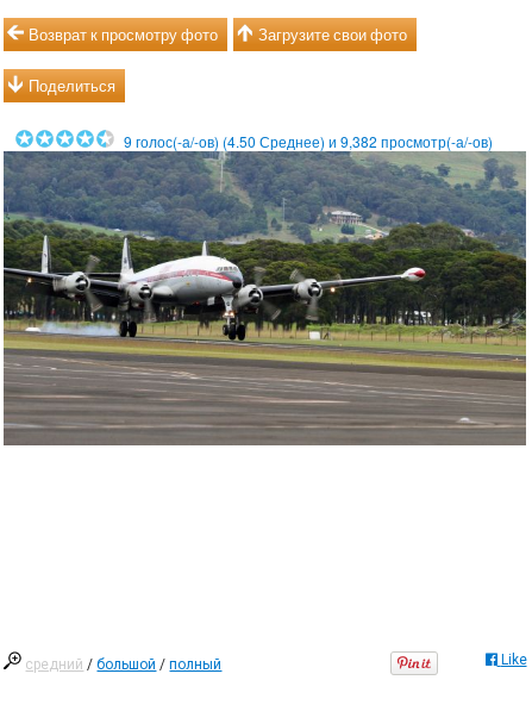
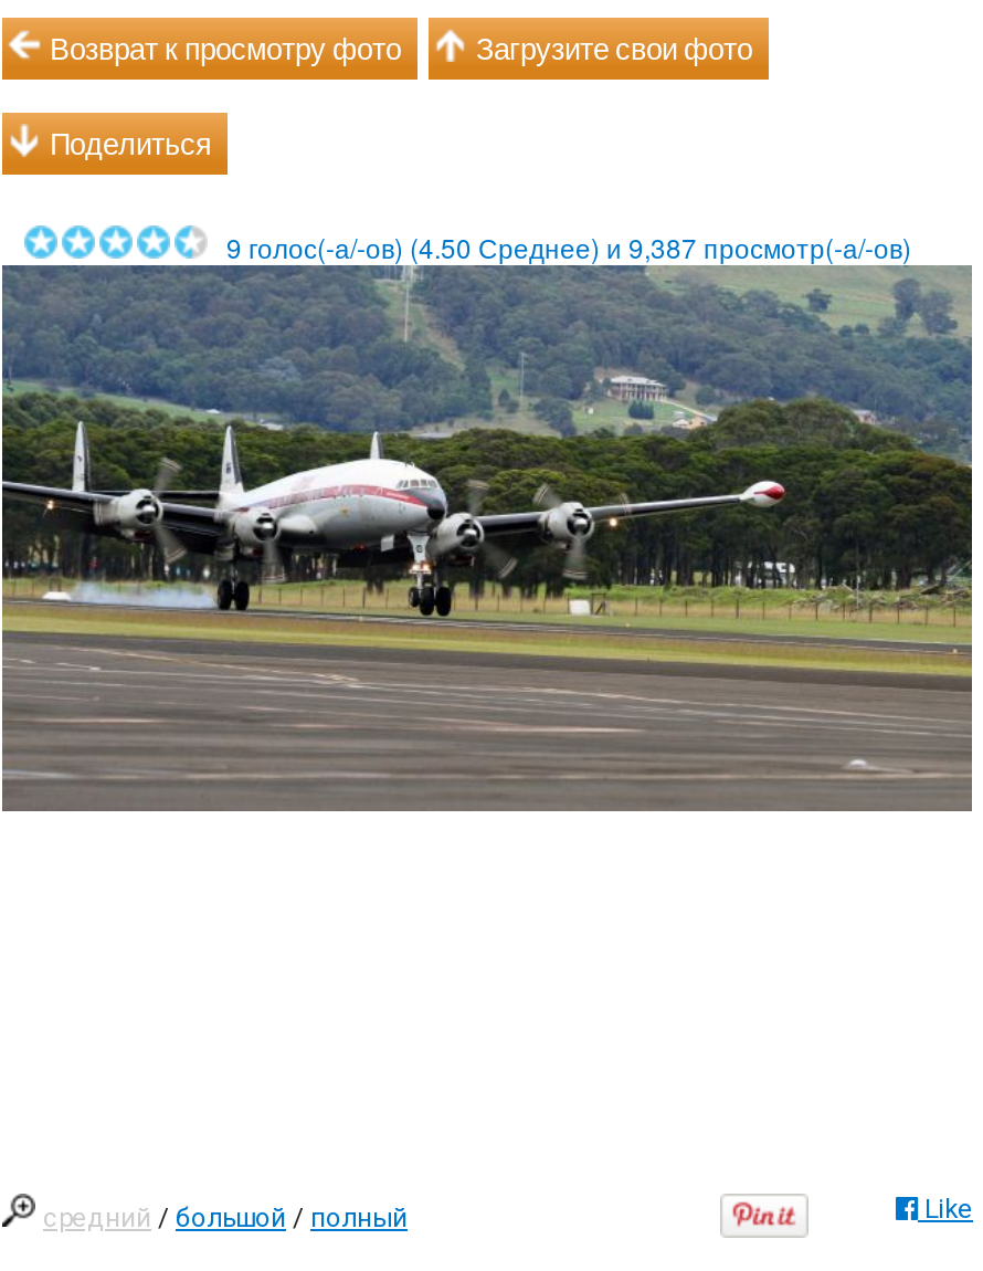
[124,131,500,151] 9 голос(-а/-ов) (4.50 Среднее) и 9,382 просмотр(-а/-ов) -> [226,227,924,265] 9 голос(-а/-ов) (4.50 Среднее) и 9,387 просмотр(-а/-ов)

